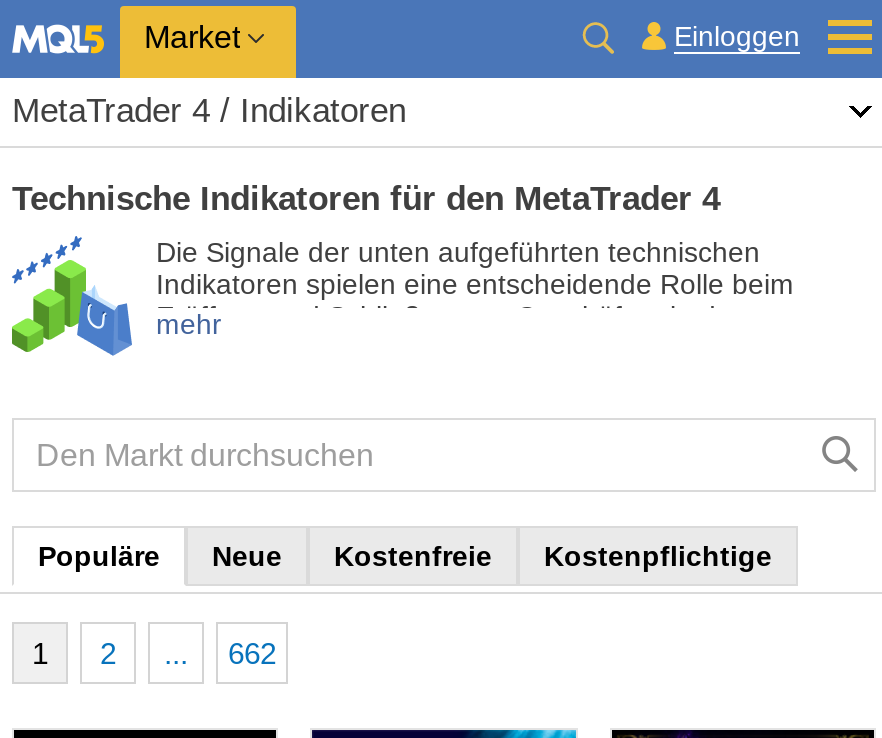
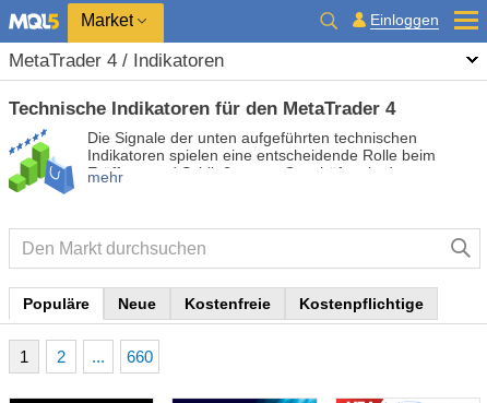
[228,636,276,670] 662 -> [127,347,153,366] 660

